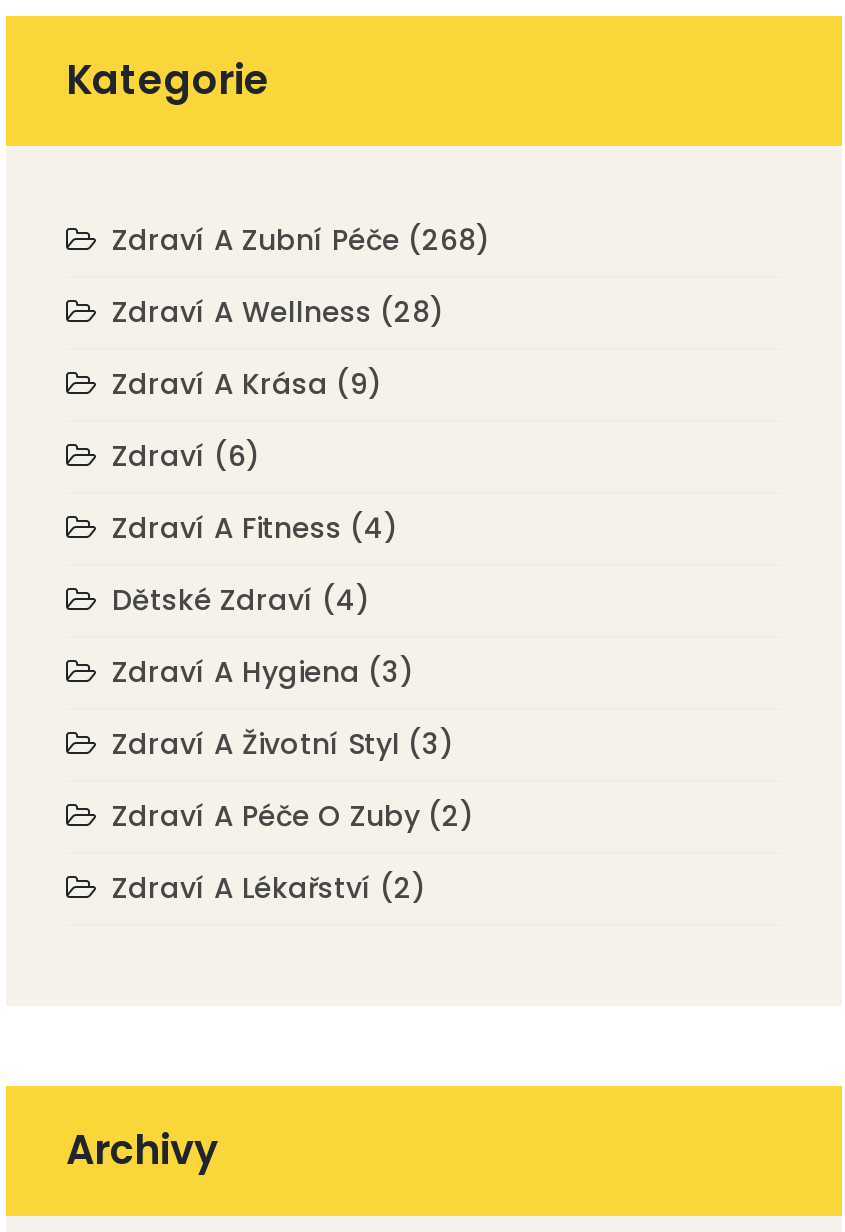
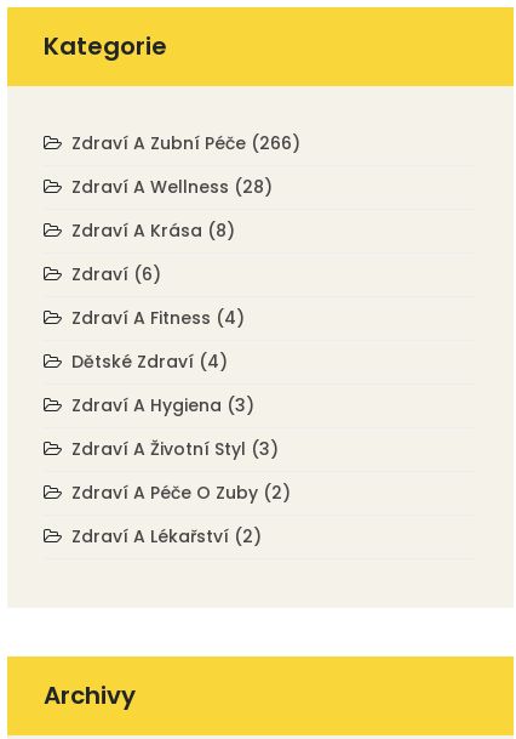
[112,220,490,260] Zdraví A Zubní Péče (268) -> [71,131,300,155] Zdraví A Zubní Péče (266)
[112,364,382,404] Zdraví A Krása (9) -> [71,218,235,243] Zdraví A Krása (8)

